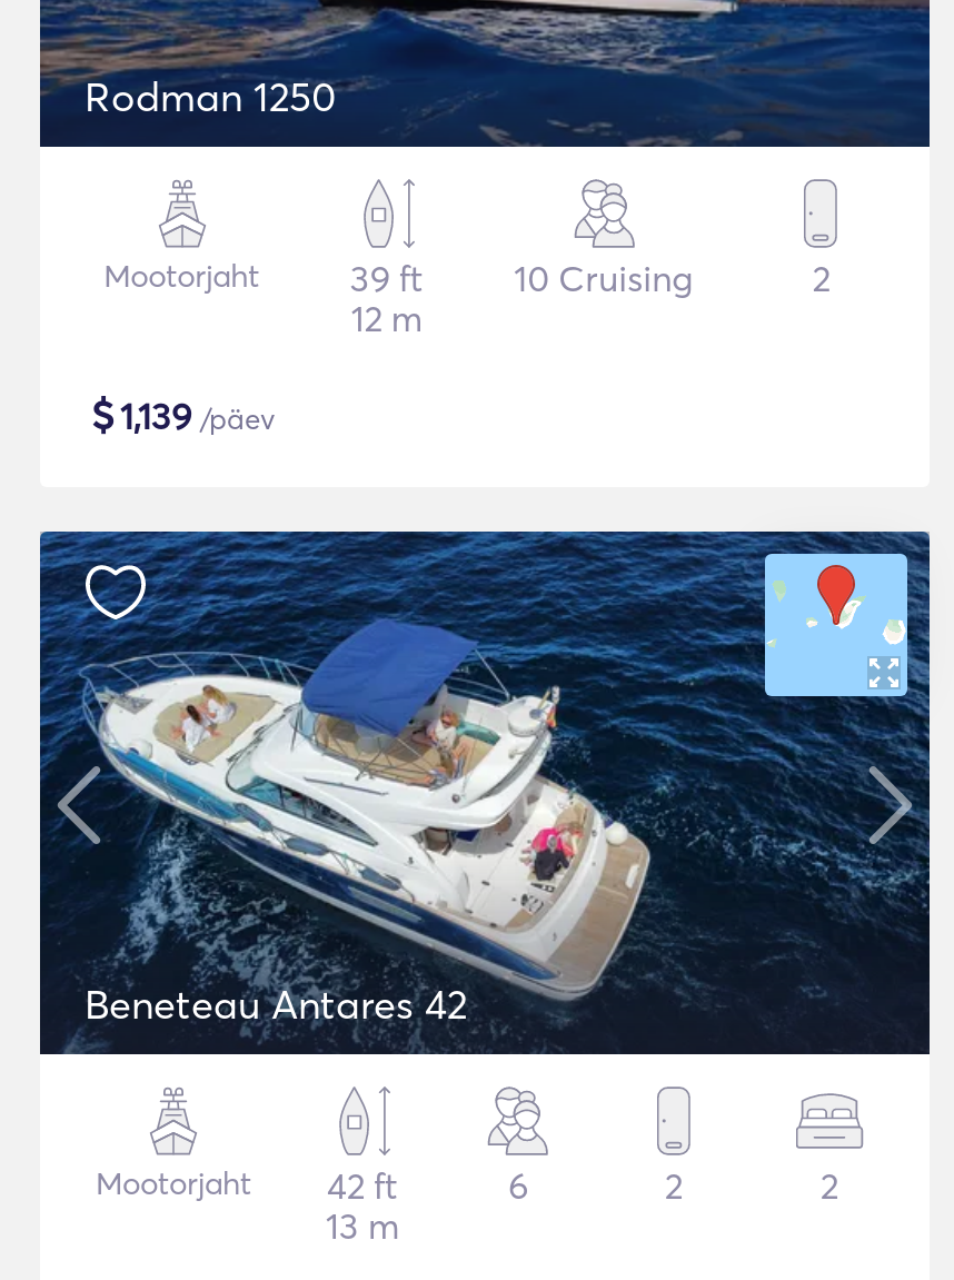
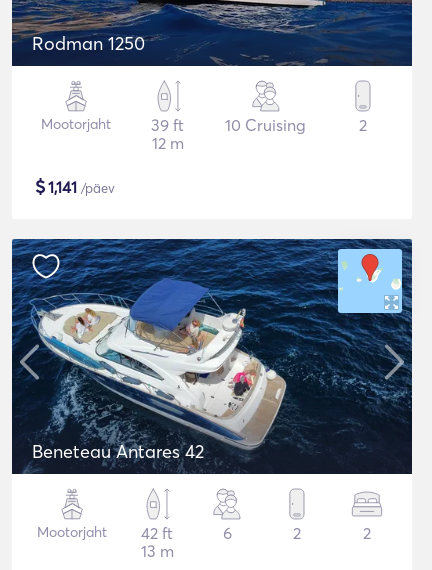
[91,389,276,440] $1,139 /päev -> [35,175,115,198] $1,141 /päev

